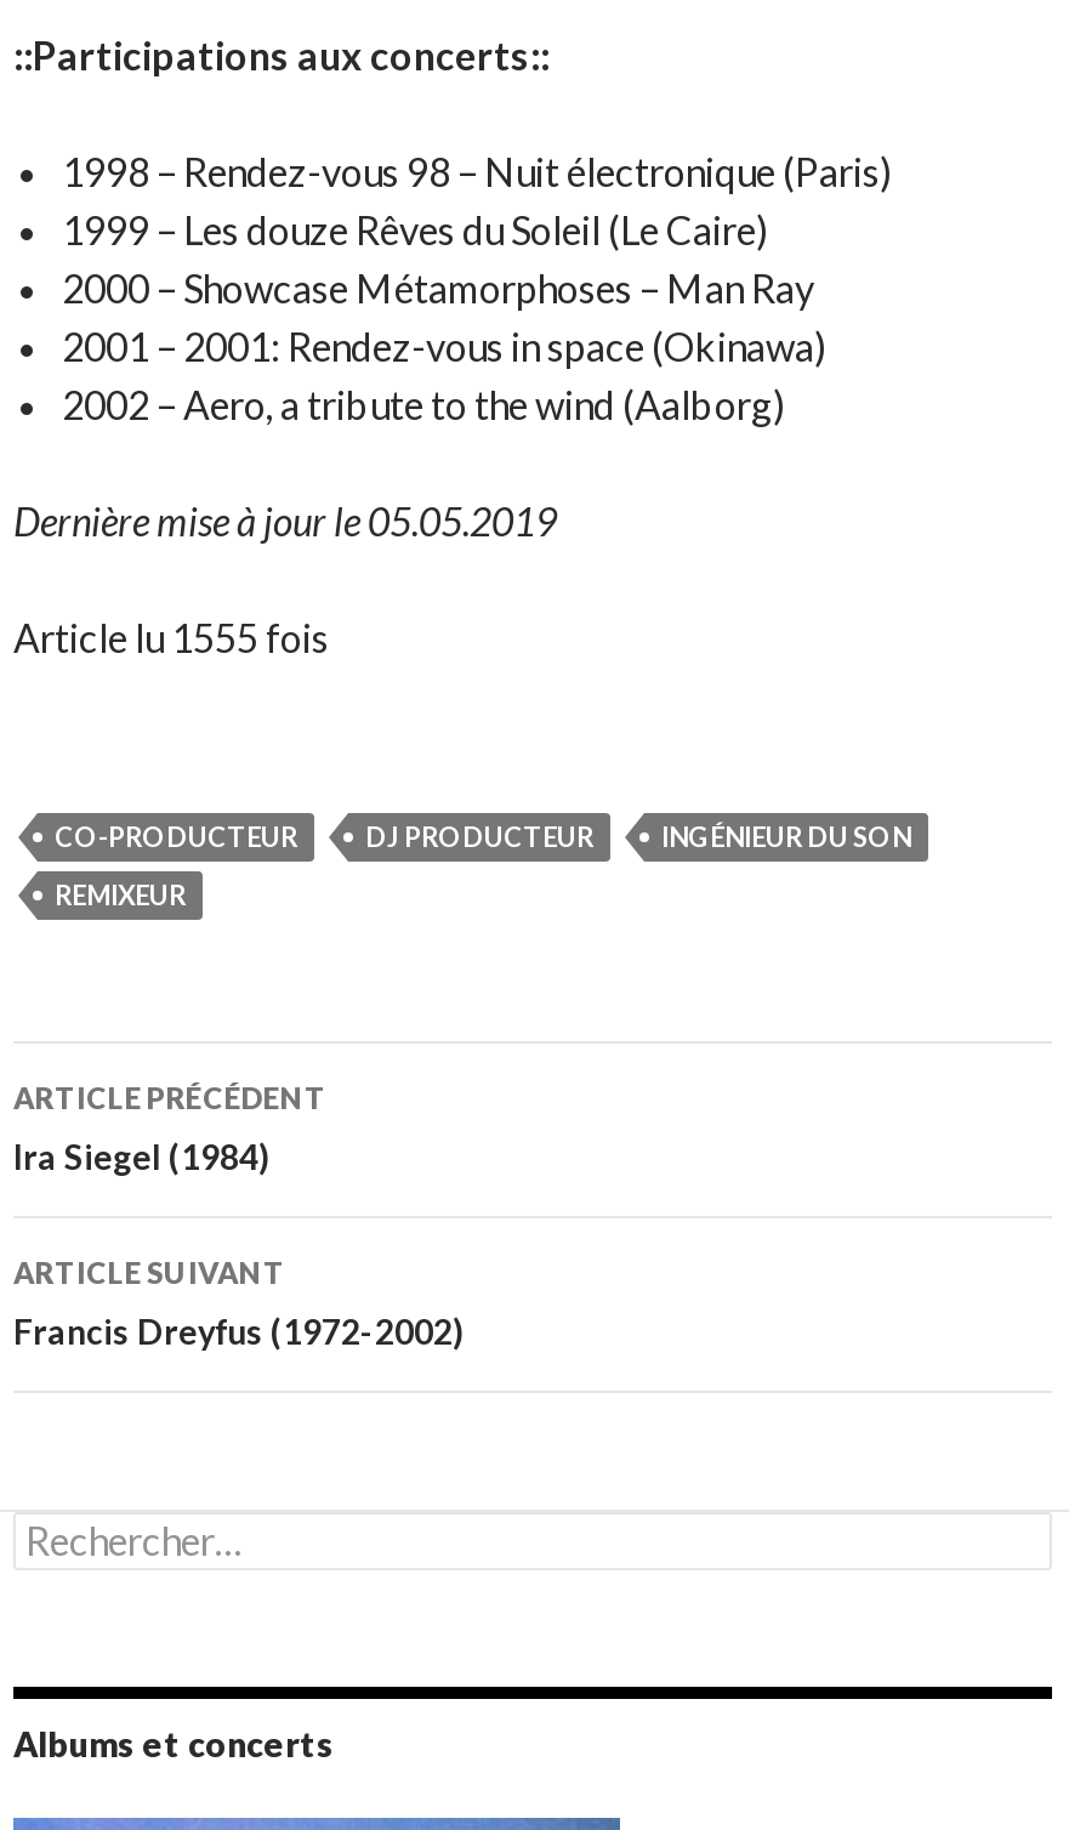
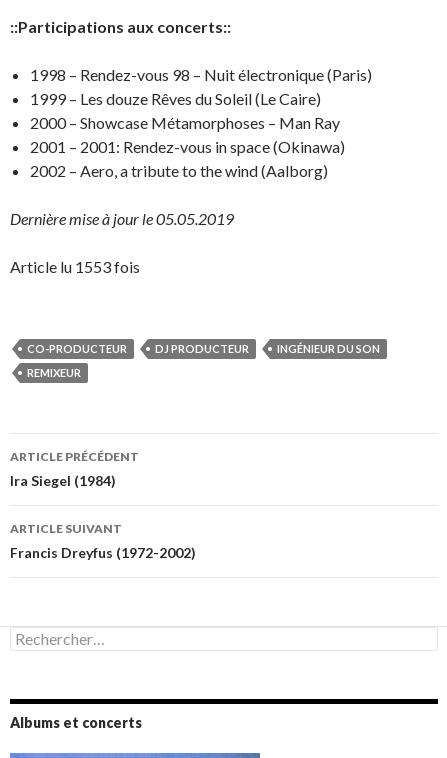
[13,614,329,660] Article lu 1555 fois -> [10,257,140,276] Article lu 1553 fois

